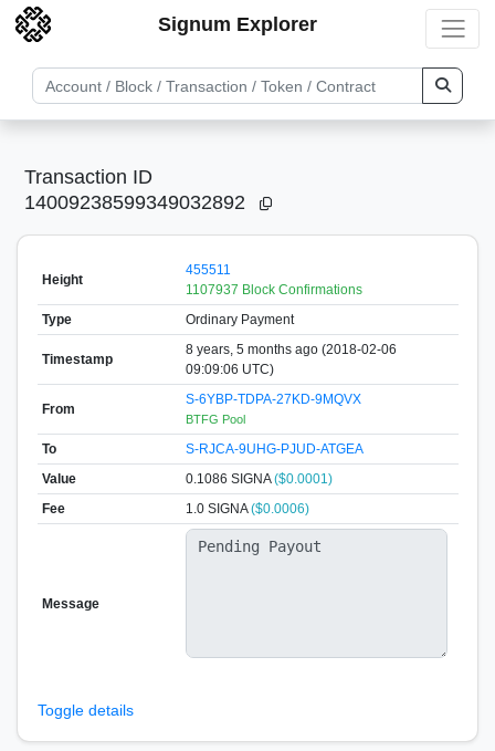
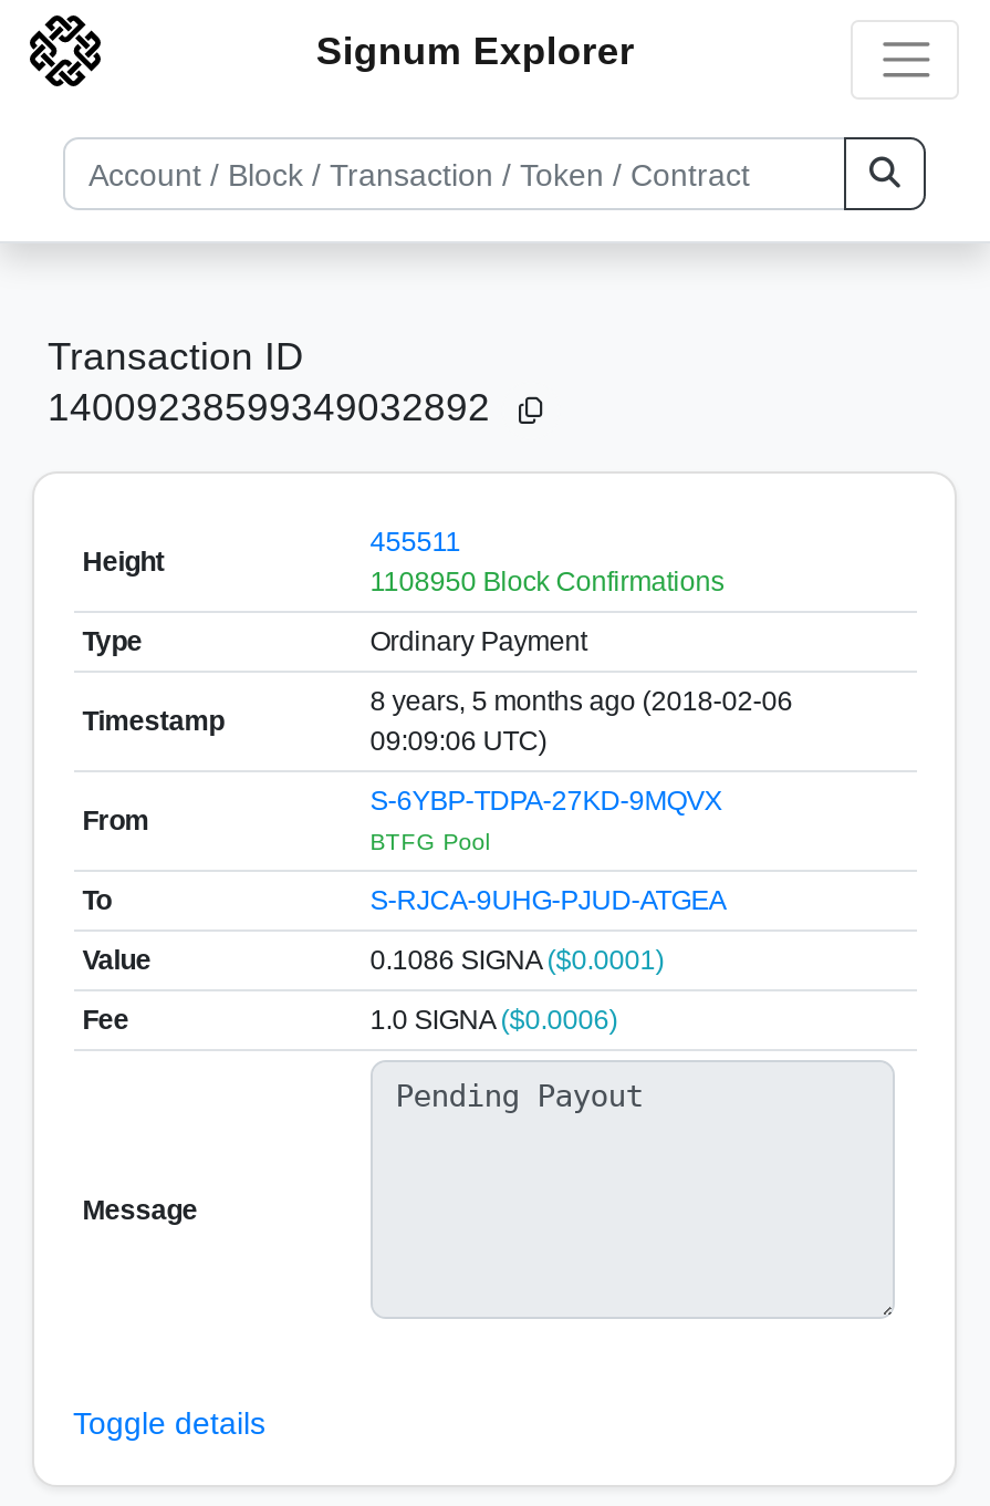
[185,281,362,297] 1107937 Block Confirmations -> [370,565,724,596] 1108950 Block Confirmations

